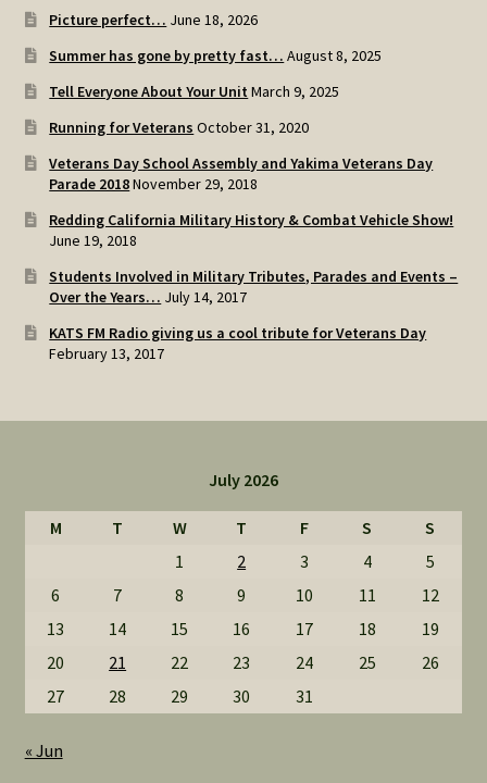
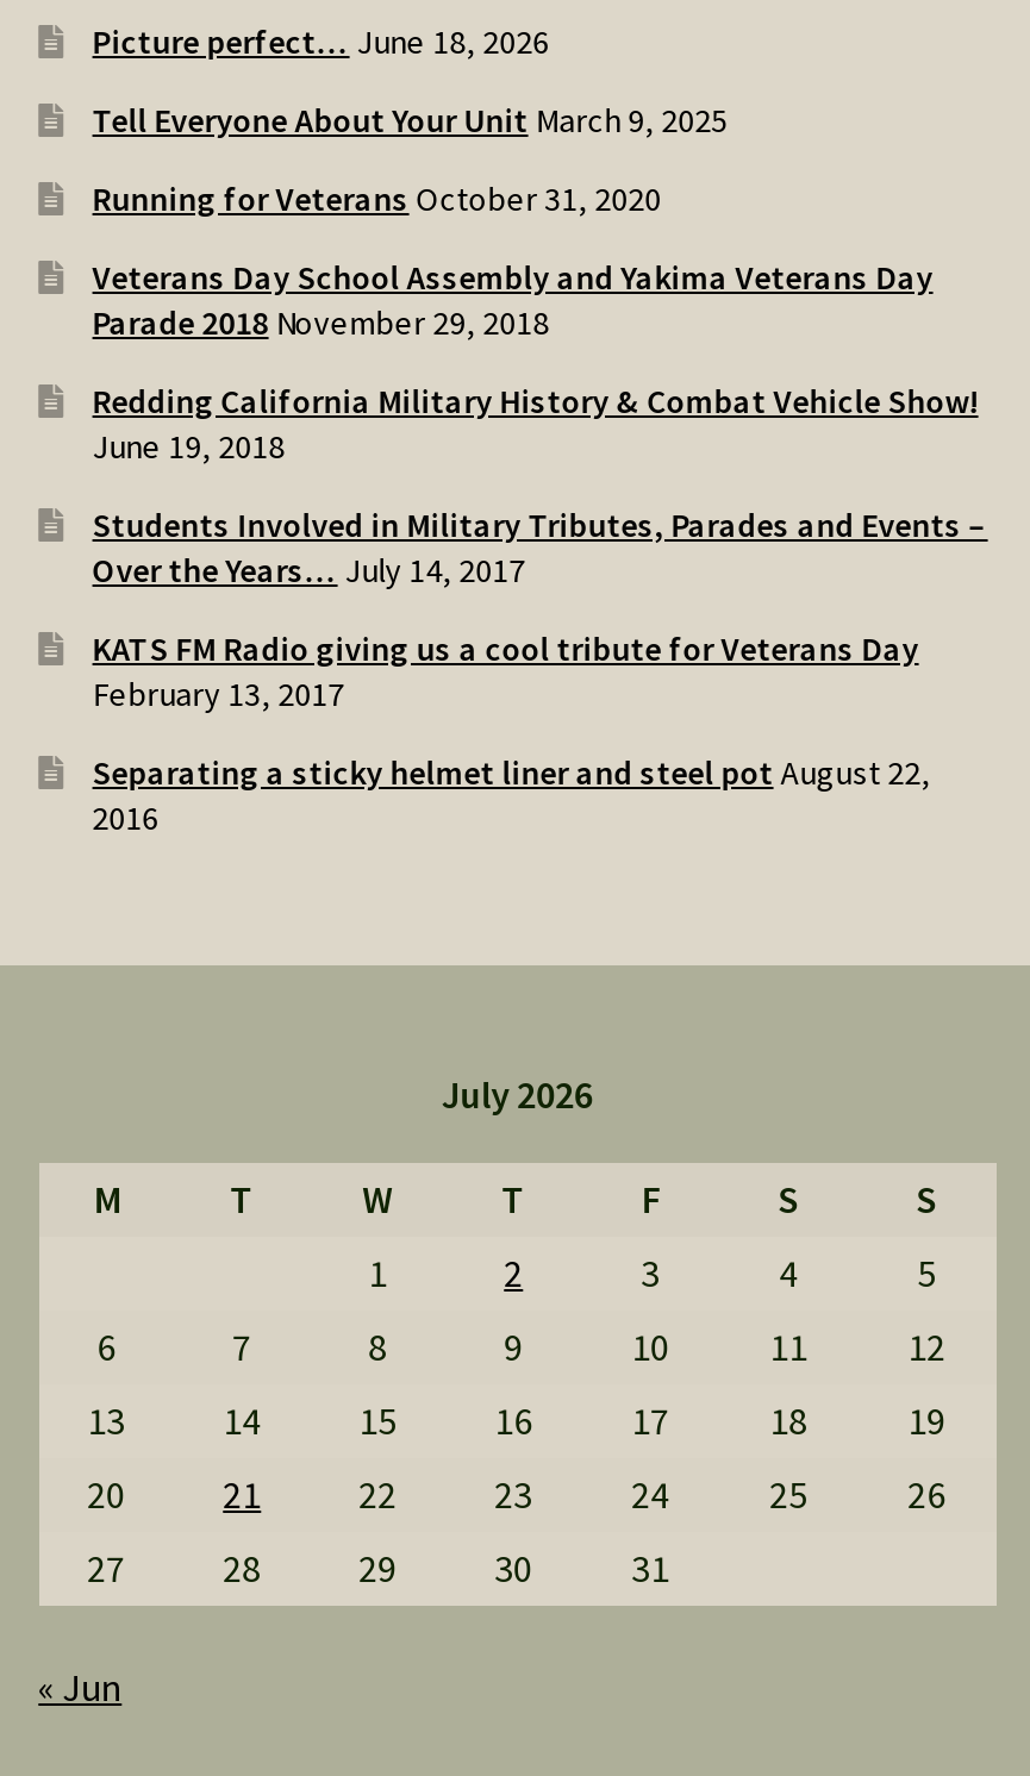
[49,46,382,65] Summer has gone by pretty fast… August 8, 2025 -> none
moved [49,82,458,363] -> [92,99,988,715]: Tell Everyone About Your Unit March 9, 2025 | Running for Veterans October 31, 2020 | Veterans Day School Assembly and Yakima Veterans Day | ... | KATS FM Radio giving us a cool tribute for Veterans Day | February 13, 2017
none -> [92,751,931,839] Separating a sticky helmet liner and steel pot August 22, | 2016

